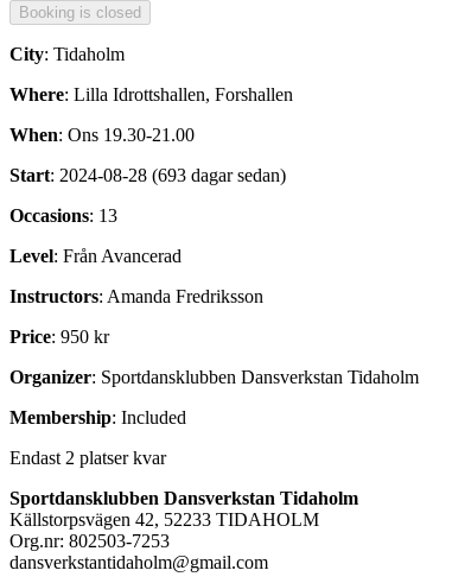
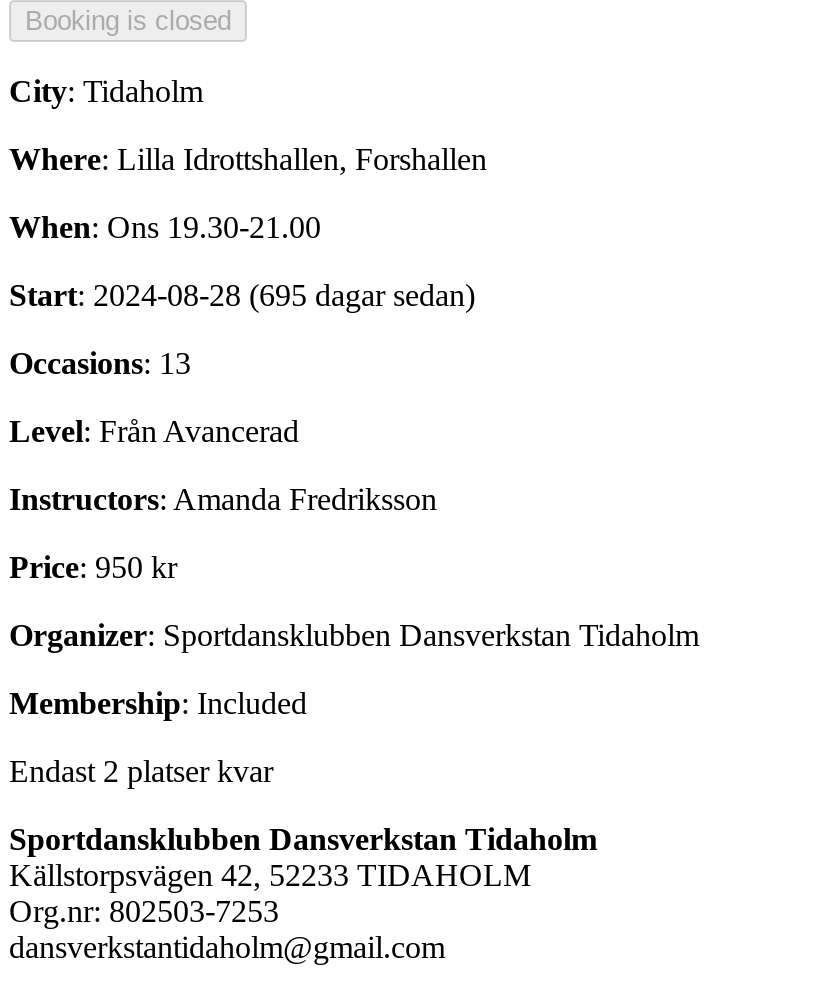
[9,165,286,185] Start: 2024-08-28 (693 dagar sedan) -> [9,278,475,312] Start: 2024-08-28 (695 dagar sedan)

